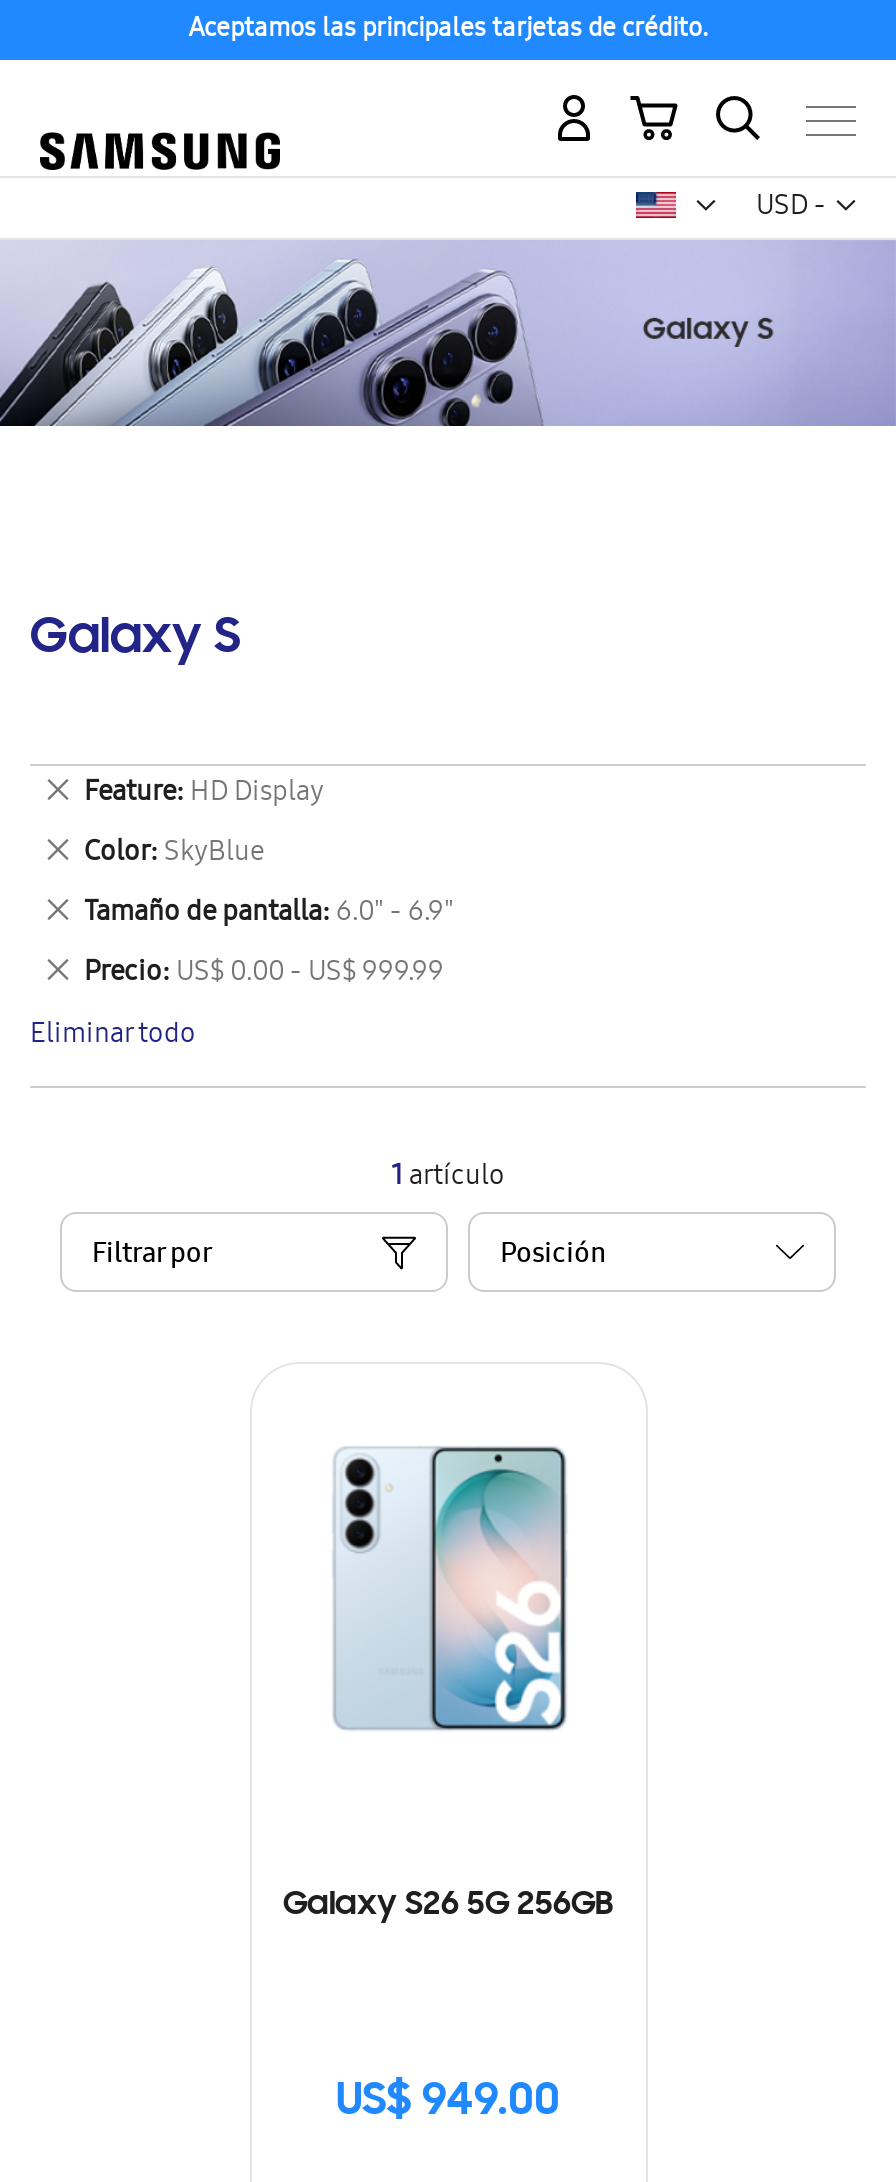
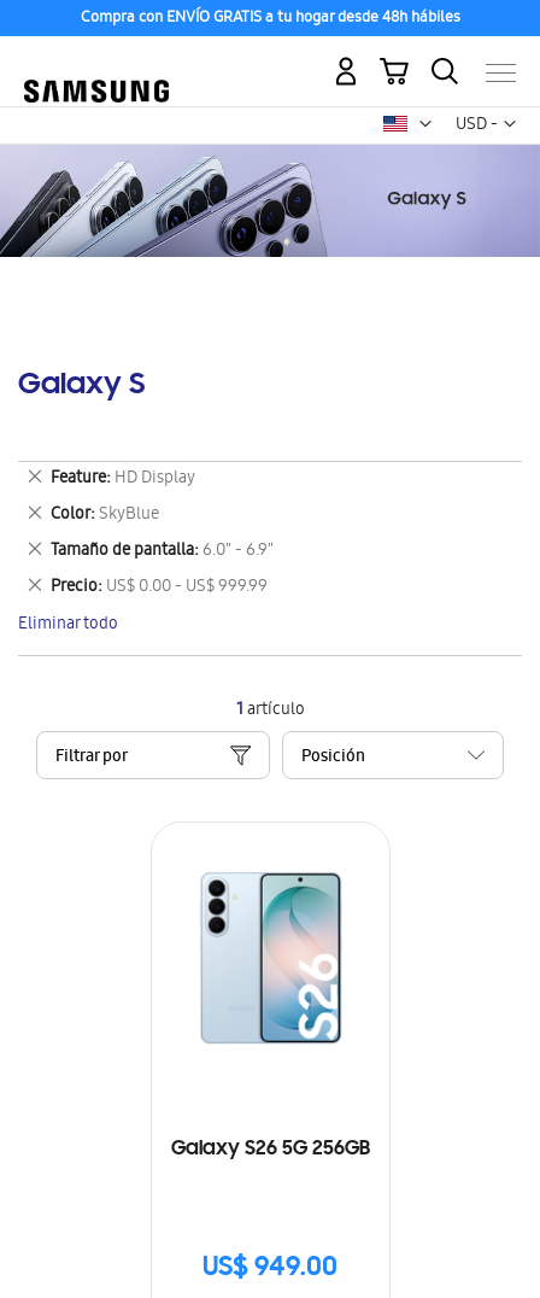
[188,10,708,52] Aceptamos las principales tarjetas de crédito. -> [80,6,460,31] Compra con ENVÍO GRATIS a tu hogar desde 48h hábiles

